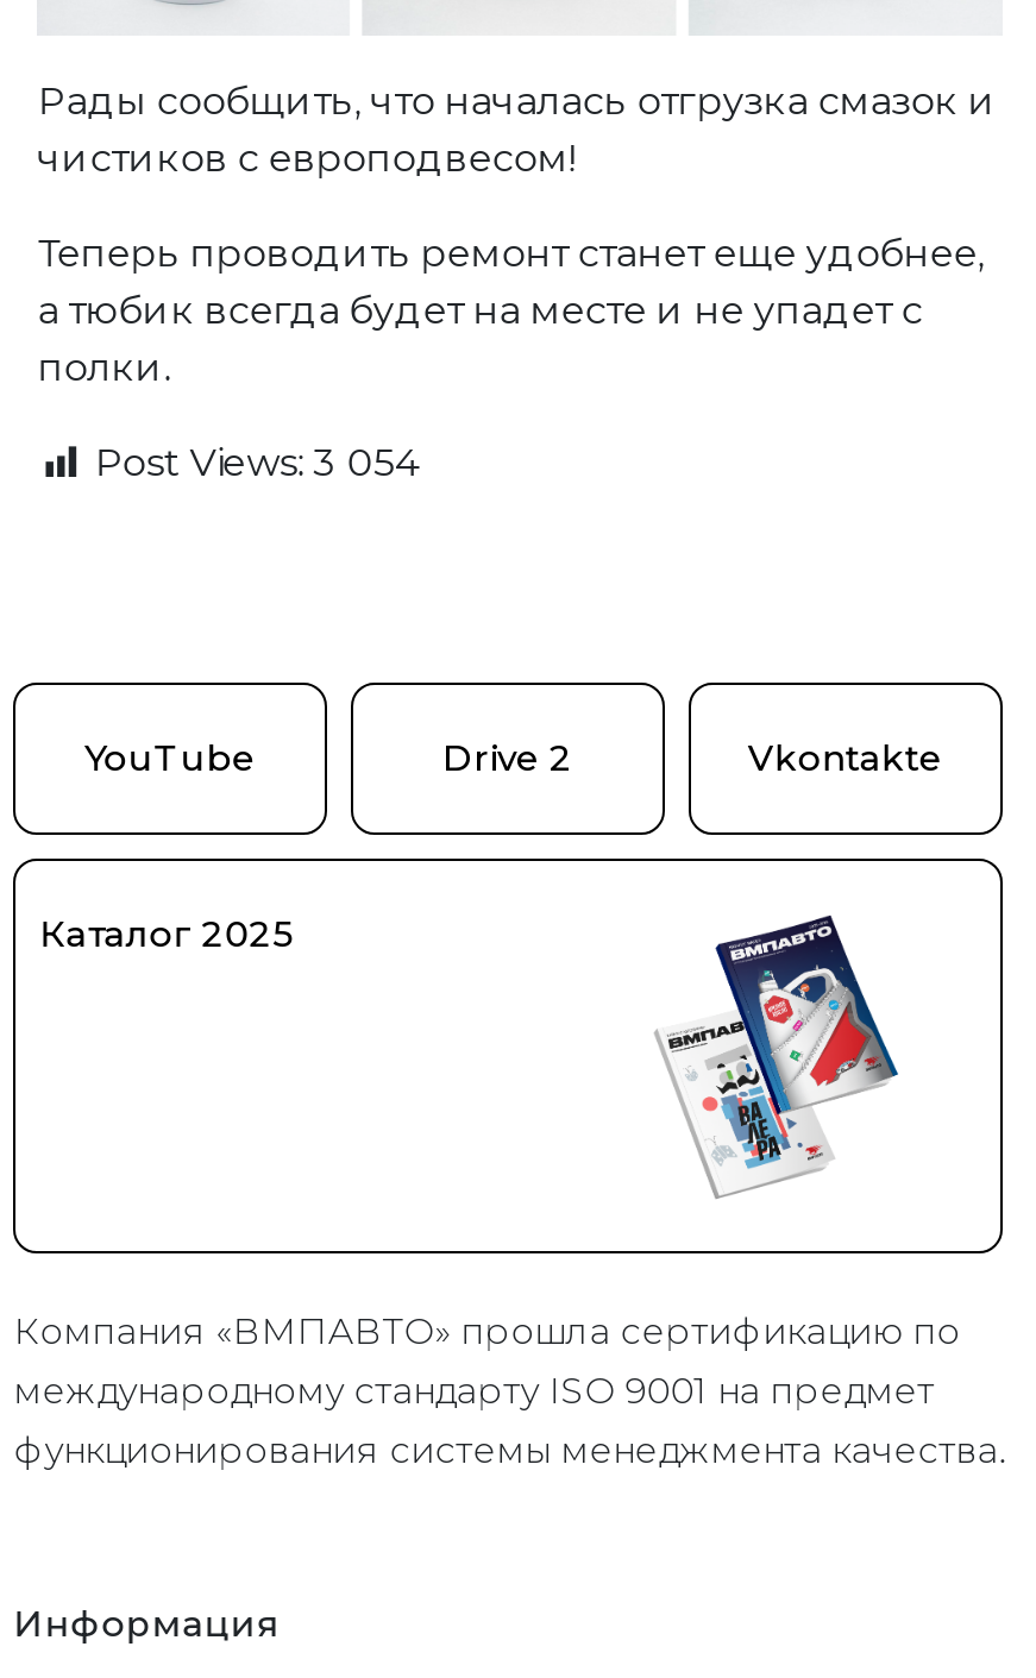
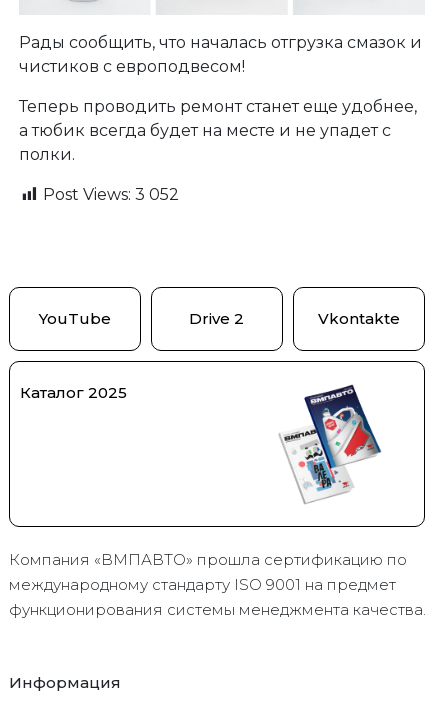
[94,441,418,486] Post Views: 3 054 -> [43,185,179,204] Post Views: 3 052

